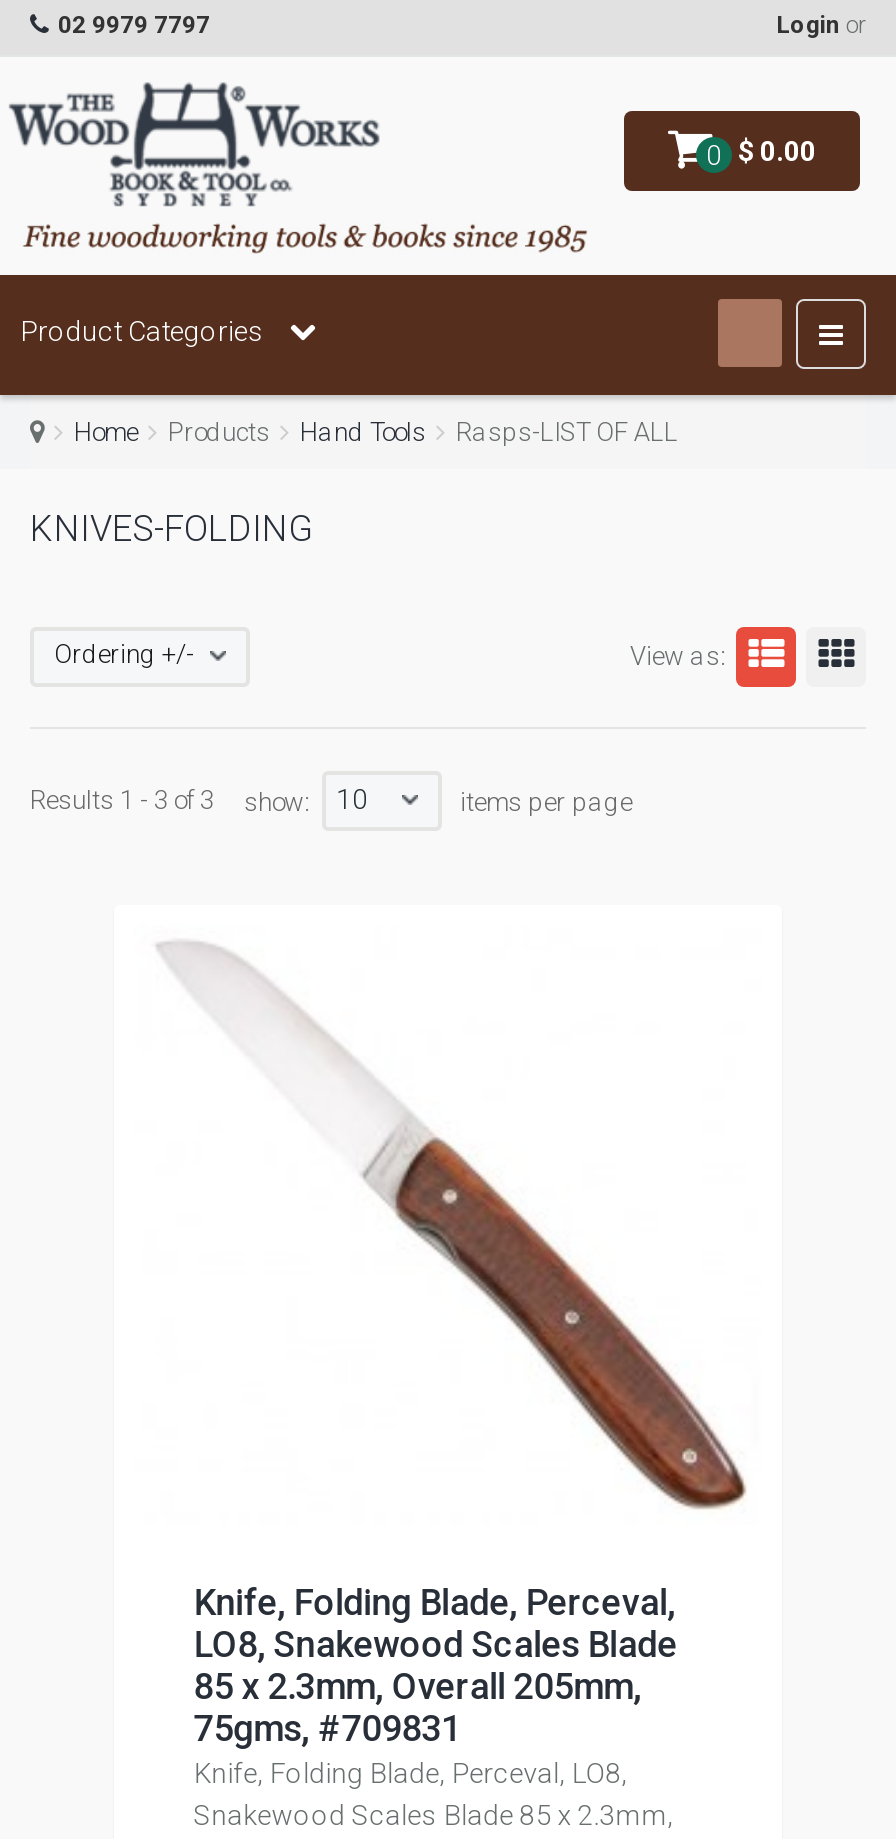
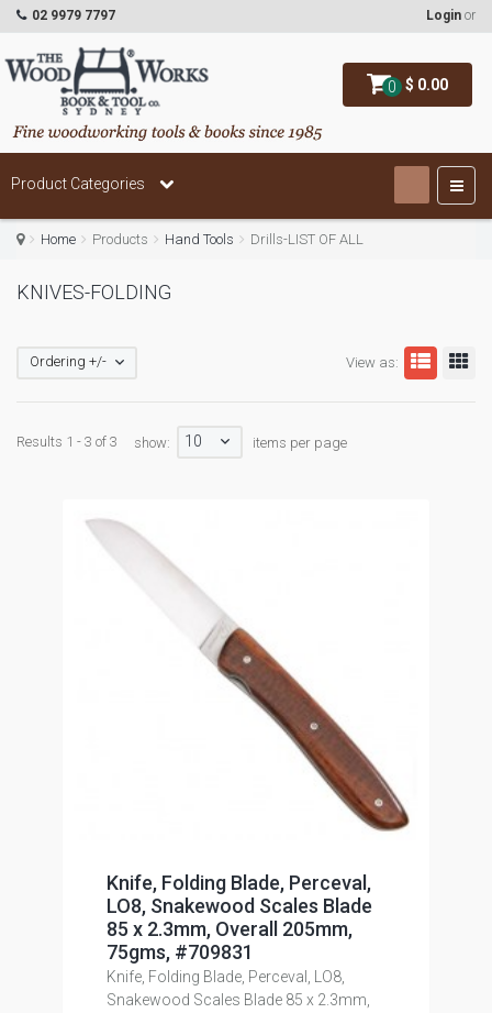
[456,417,678,447] Rasps-LIST OF ALL -> [250,231,364,247] Drills-LIST OF ALL

